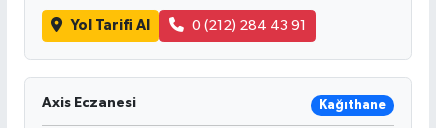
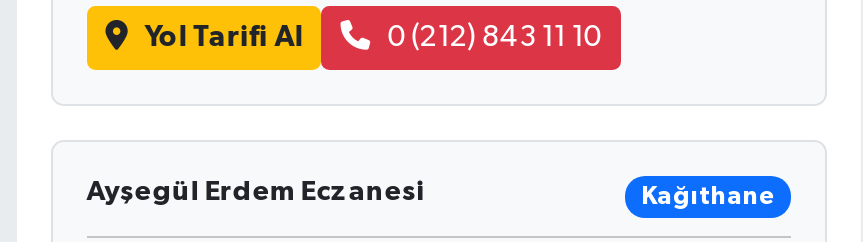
[192,18,306,33] 0 (212) 284 43 91 -> [387,22,601,52] 0 (212) 843 11 10
[42,96,136,110] Axis Eczanesi -> [87,179,425,207] Ayşegül Erdem Eczanesi

